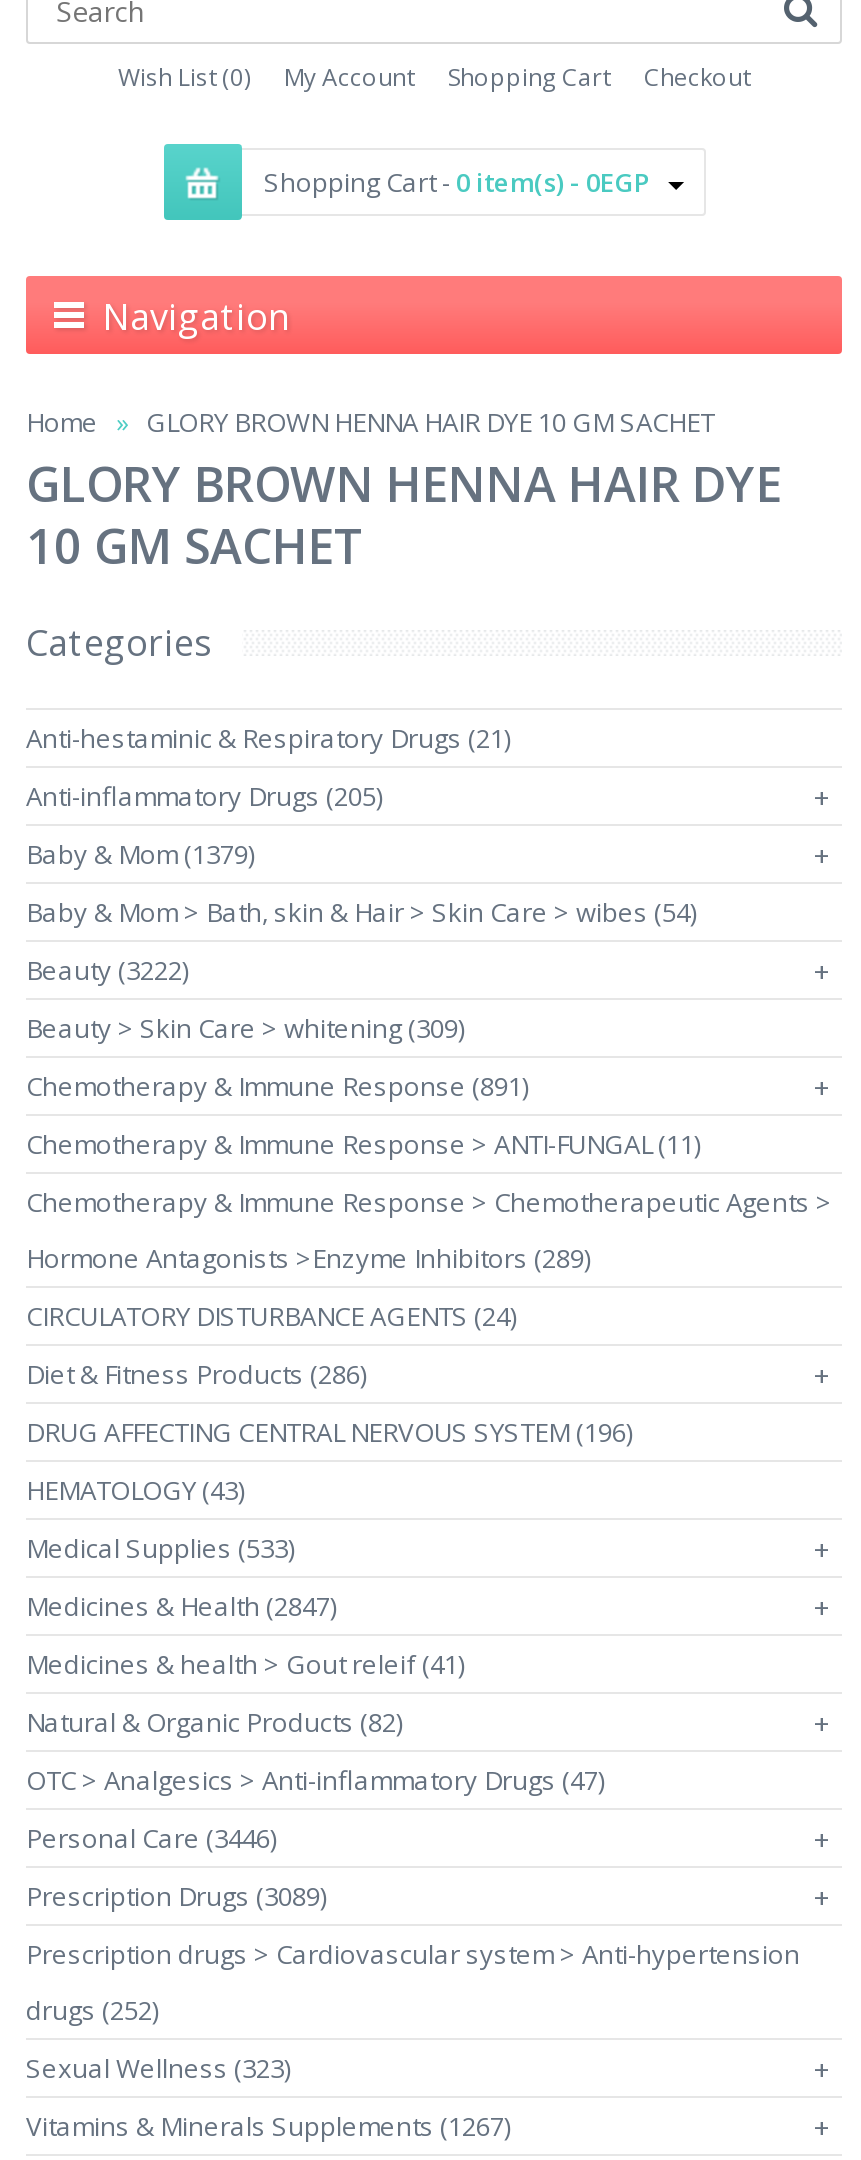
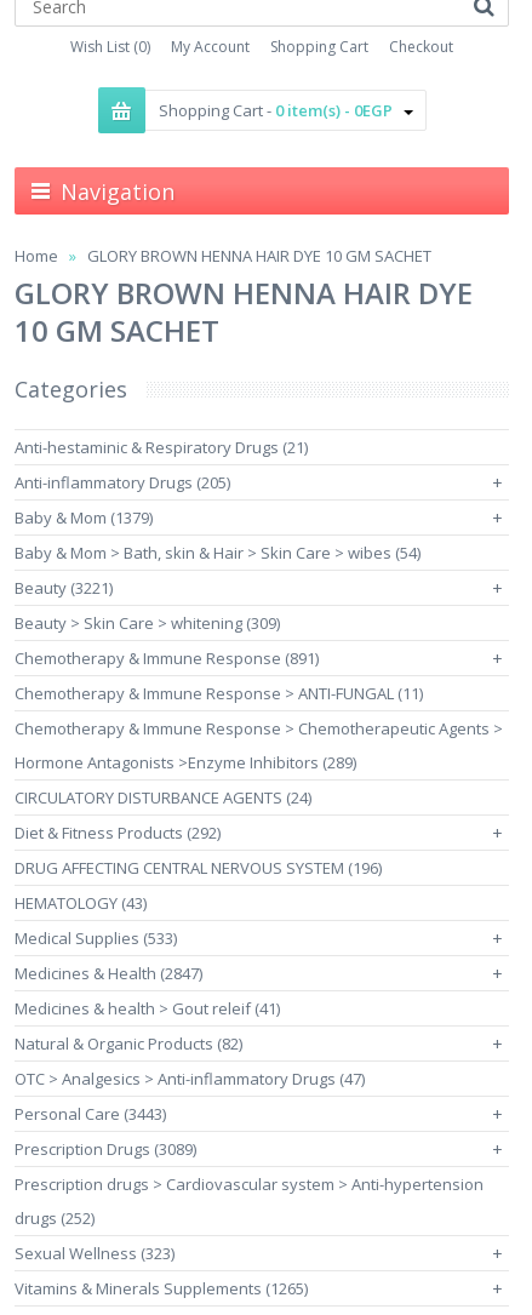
[26,952,188,988] Beauty (3222) -> [15,577,113,599] Beauty (3221)
[26,1356,366,1392] Diet & Fitness Products (286) -> [15,822,221,844] Diet & Fitness Products (292)
[26,1820,276,1856] Personal Care (3446) -> [15,1103,166,1125] Personal Care (3443)
[26,2108,510,2144] Vitamins & Minerals Supplements (1267) -> [15,1277,308,1299] Vitamins & Minerals Supplements (1265)

